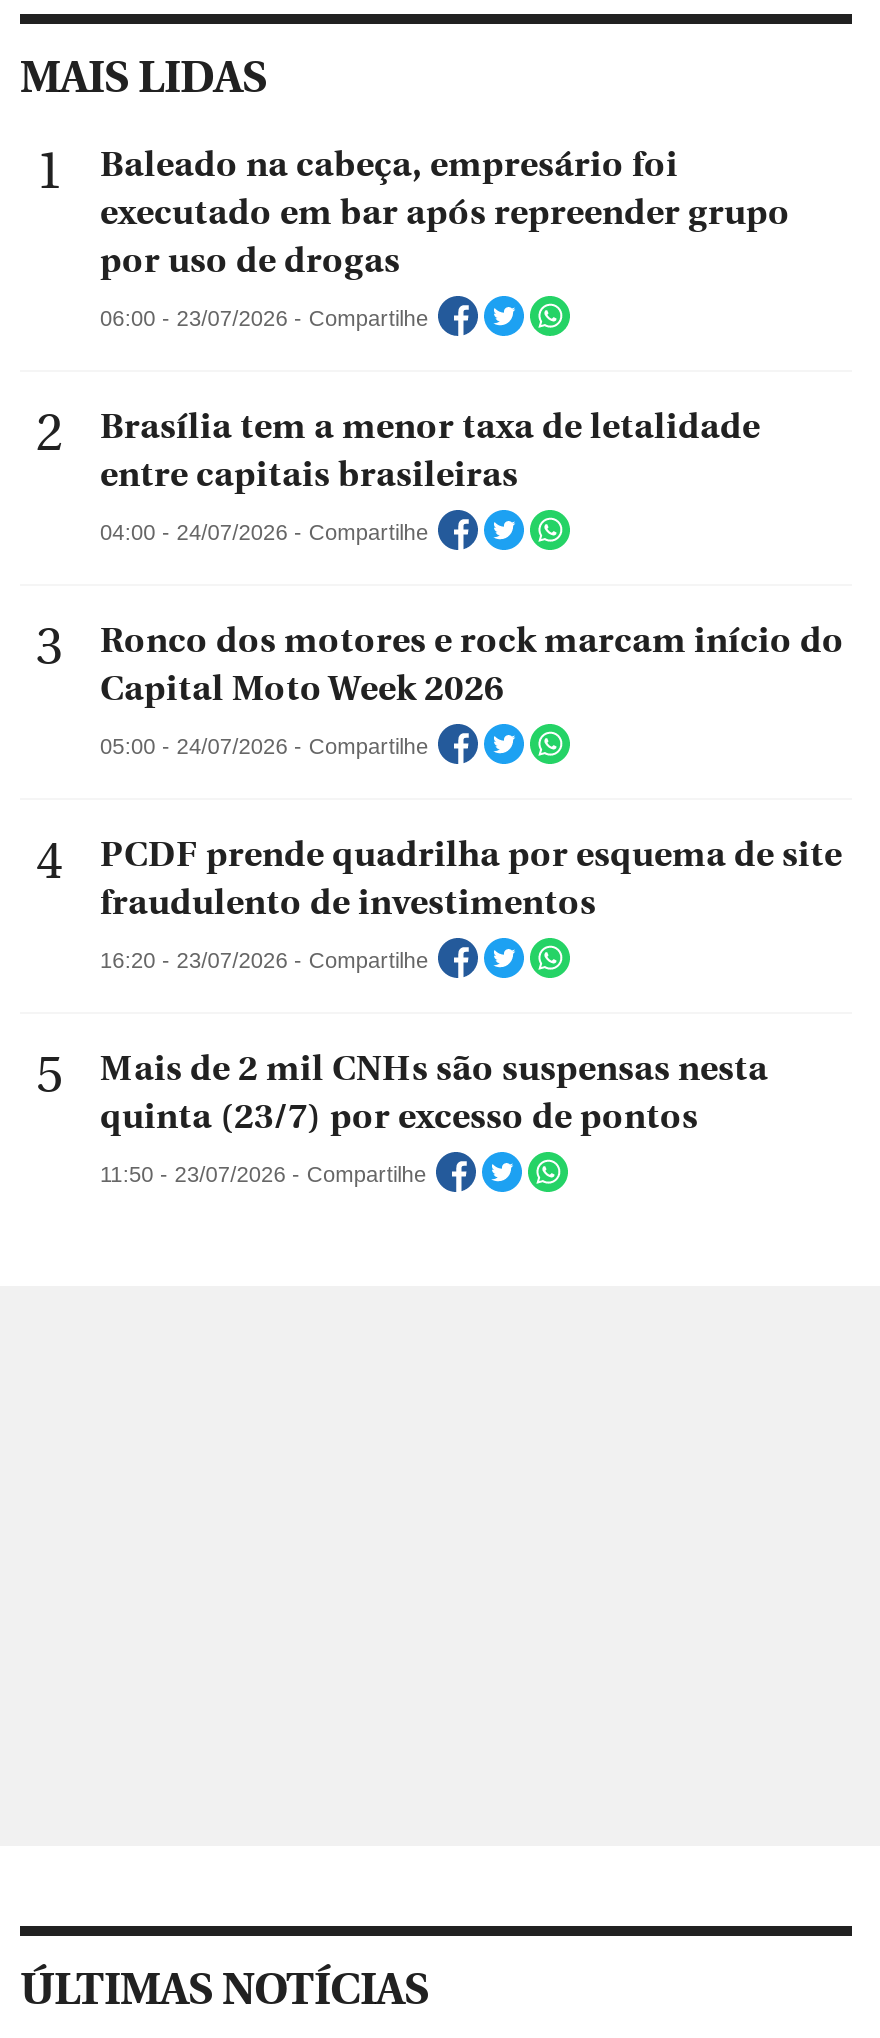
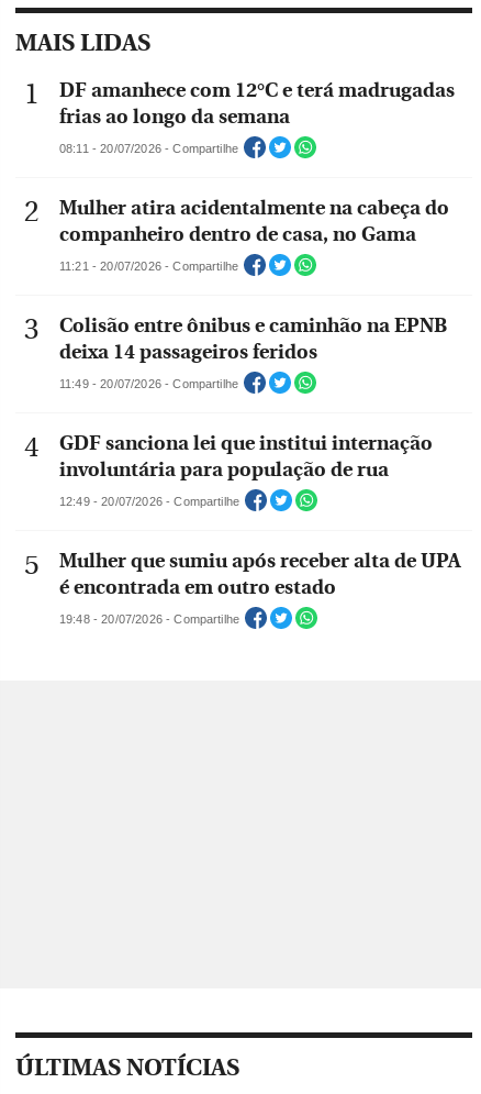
[100,144,790,282] Baleado na cabeça, empresário foi | executado em bar após repreender grupo | por uso de drogas -> [59,79,455,129] DF amanhece com 12°C e terá madrugadas | frias ao longo da semana
[100,305,428,329] 06:00 - 23/07/2026 - Compartilhe -> [59,141,238,154] 08:11 - 20/07/2026 - Compartilhe
[100,406,760,496] Brasília tem a menor taxa de letalidade | entre capitais brasileiras -> [59,197,449,246] Mulher atira acidentalmente na cabeça do | companheiro dentro de casa, no Gama
[100,519,428,543] 04:00 - 24/07/2026 - Compartilhe -> [59,259,238,272] 11:21 - 20/07/2026 - Compartilhe
[100,620,844,710] Ronco dos motores e rock marcam início do | Capital Moto Week 2026 -> [59,314,447,364] Colisão entre ônibus e caminhão na EPNB | deixa 14 passageiros feridos
[100,733,428,757] 05:00 - 24/07/2026 - Compartilhe -> [59,377,238,390] 11:49 - 20/07/2026 - Compartilhe
[100,834,842,924] PCDF prende quadrilha por esquema de site | fraudulento de investimentos -> [59,432,433,482] GDF sanciona lei que institui internação | involuntária para população de rua
[100,947,428,971] 16:20 - 23/07/2026 - Compartilhe -> [59,494,240,507] 12:49 - 20/07/2026 - Compartilhe
[100,1048,768,1138] Mais de 2 mil CNHs são suspensas nesta | quinta (23/7) por excesso de pontos -> [59,550,461,599] Mulher que sumiu após receber alta de UPA | é encontrada em outro estado
[100,1161,426,1185] 11:50 - 23/07/2026 - Compartilhe -> [59,612,240,625] 19:48 - 20/07/2026 - Compartilhe

